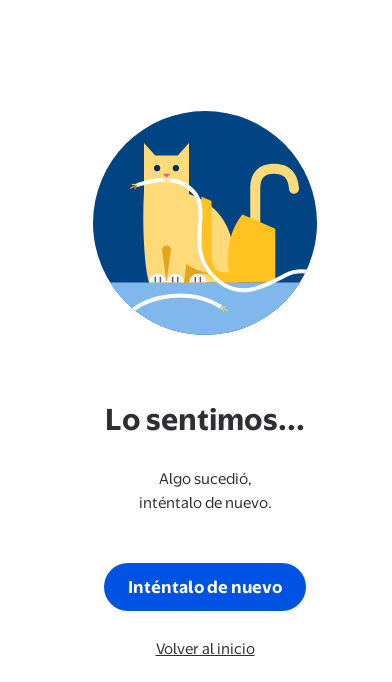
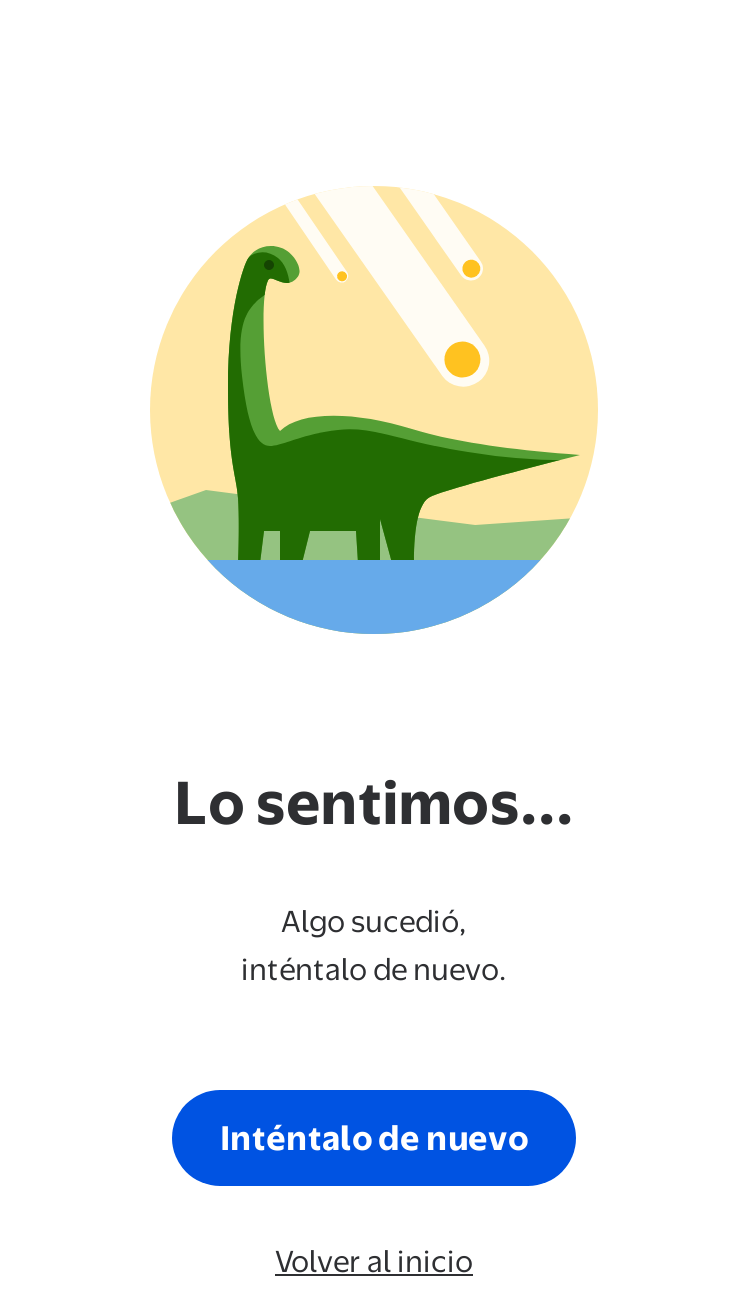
[92,110,318,313] [image] -> [150,186,598,588] [image]

